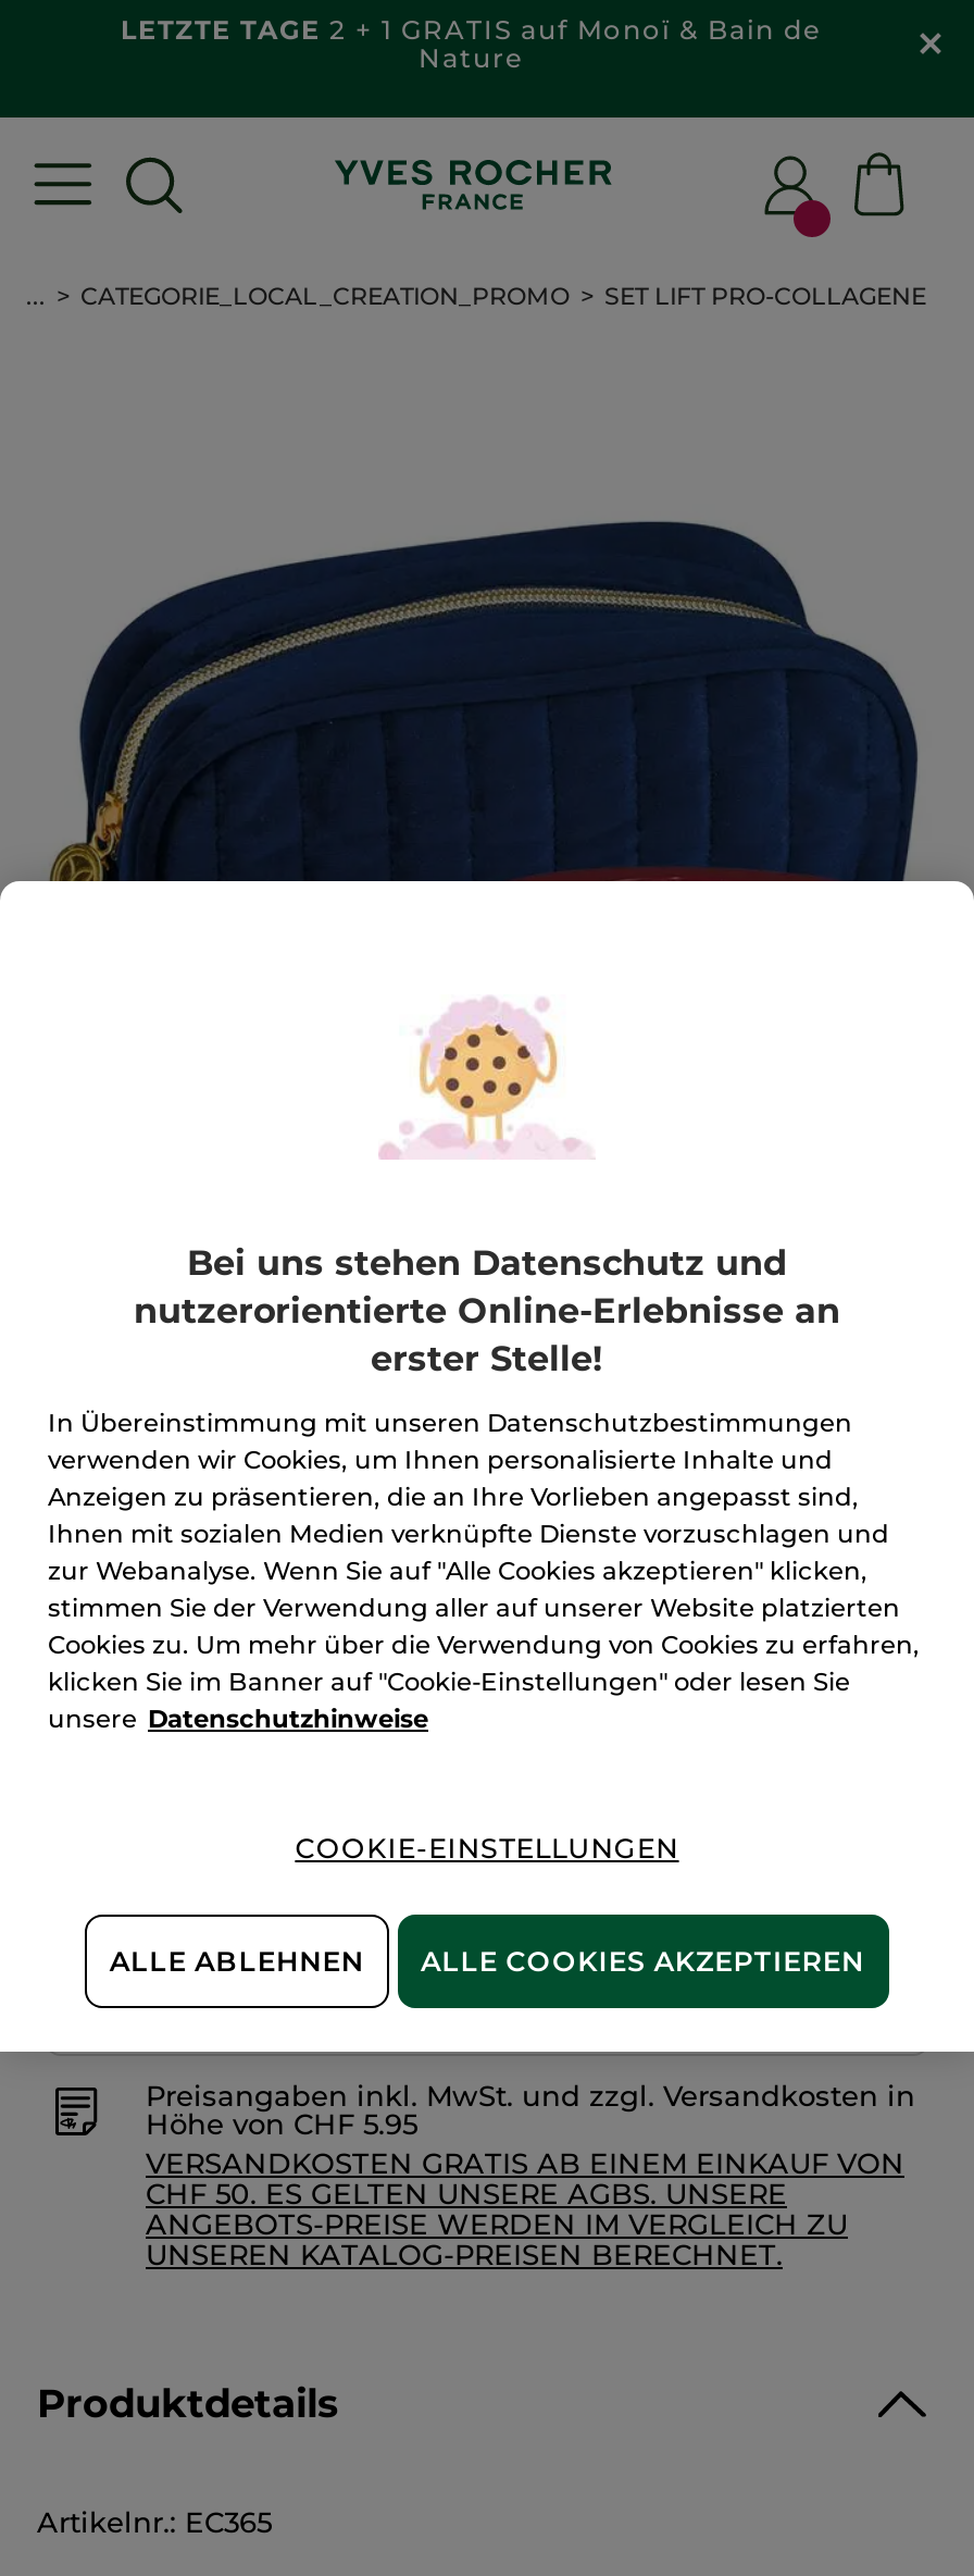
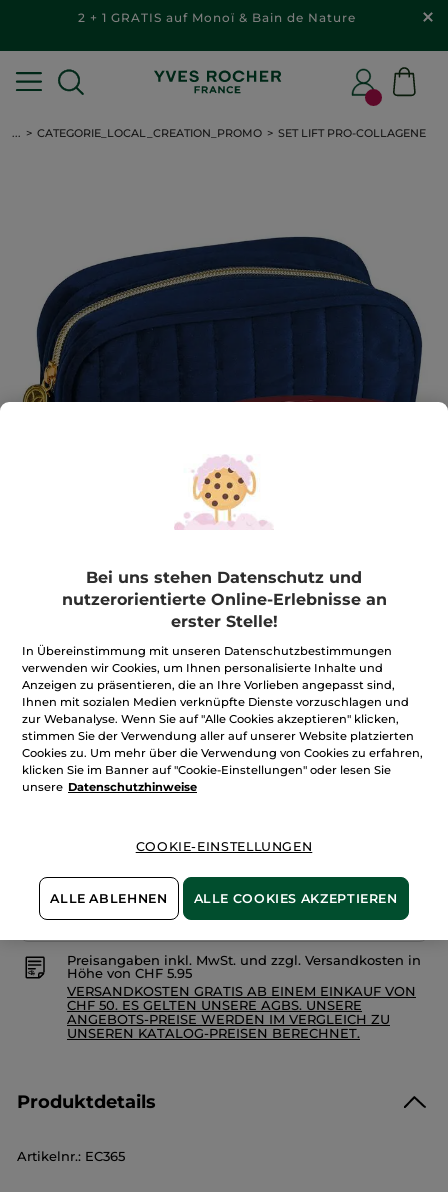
[121,13,821,74] LETZTE TAGE 2 + 1 GRATIS auf Monoï & Bain de | Nature -> [77,9,355,24] 2 + 1 GRATIS auf Monoï & Bain de Nature

